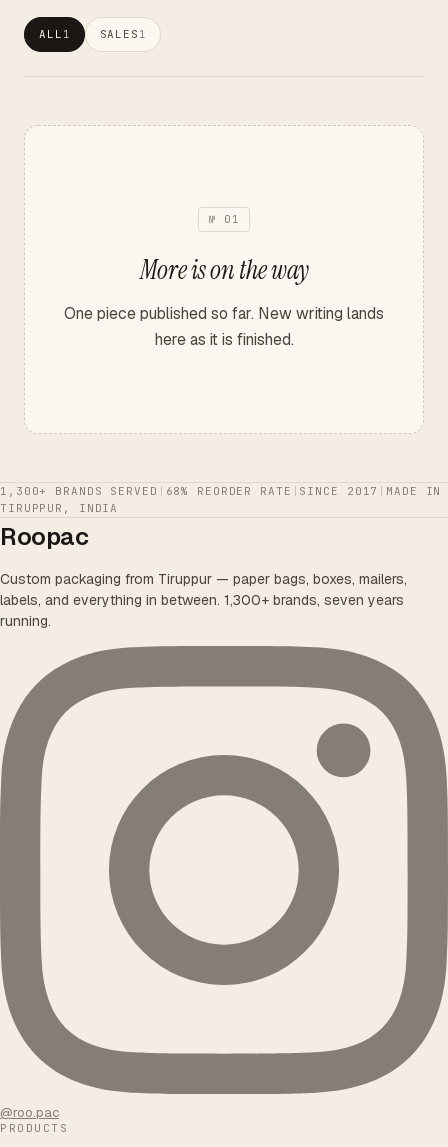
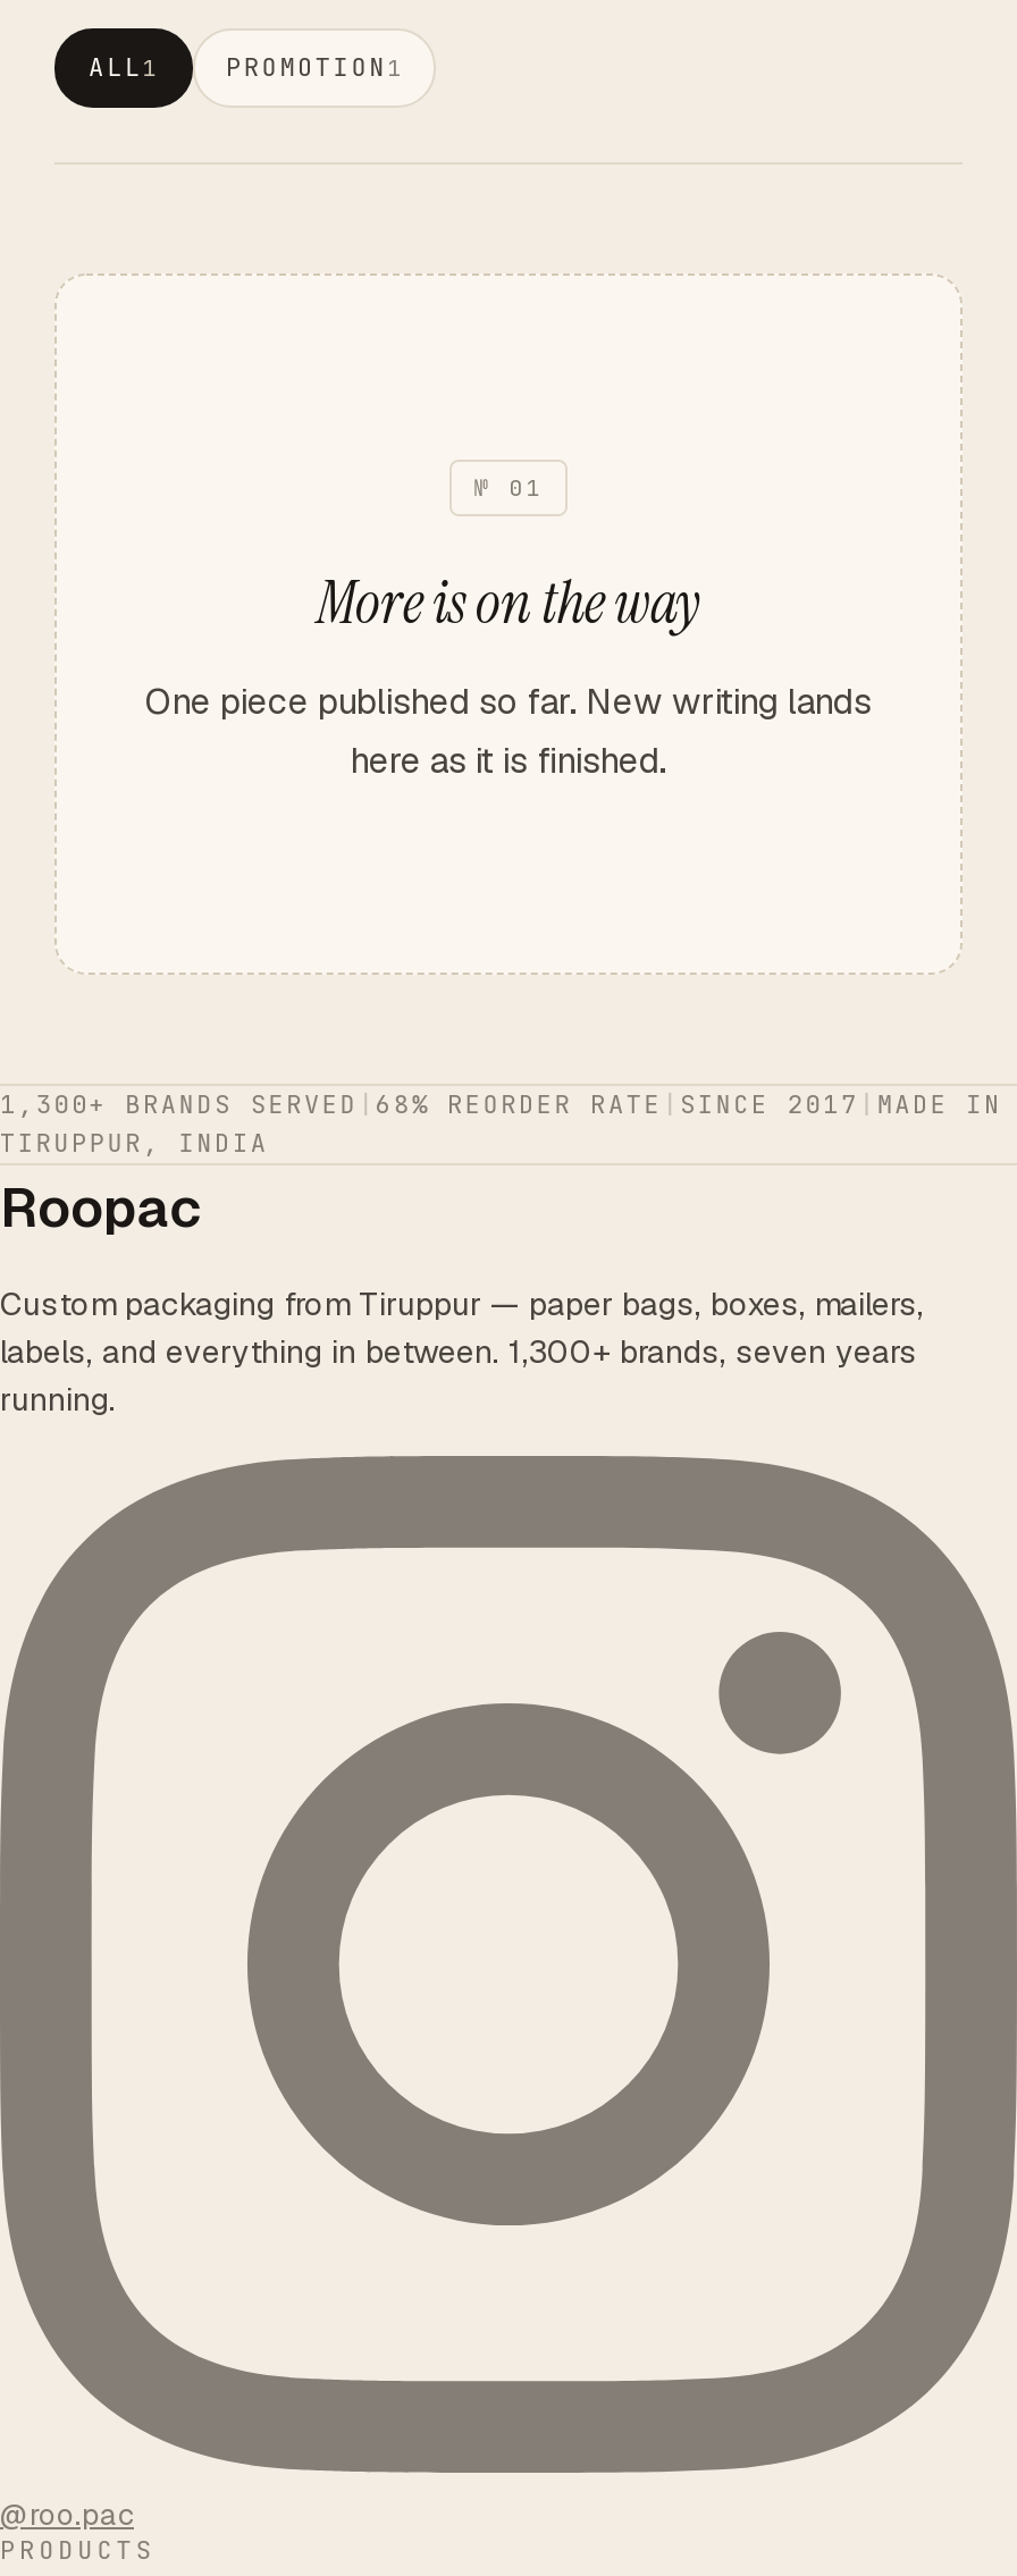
[99,27,146,41] SALES 1 -> [226,51,402,83] PROMOTION 1

